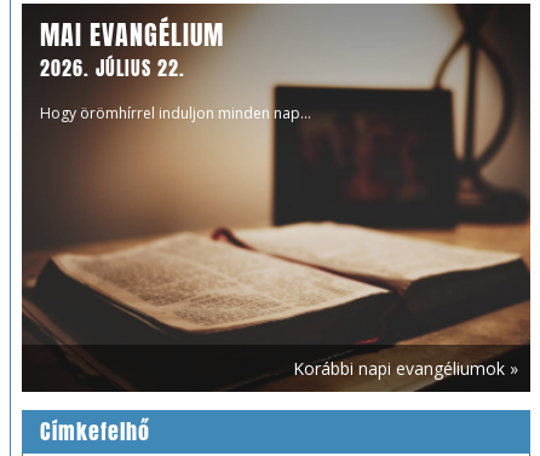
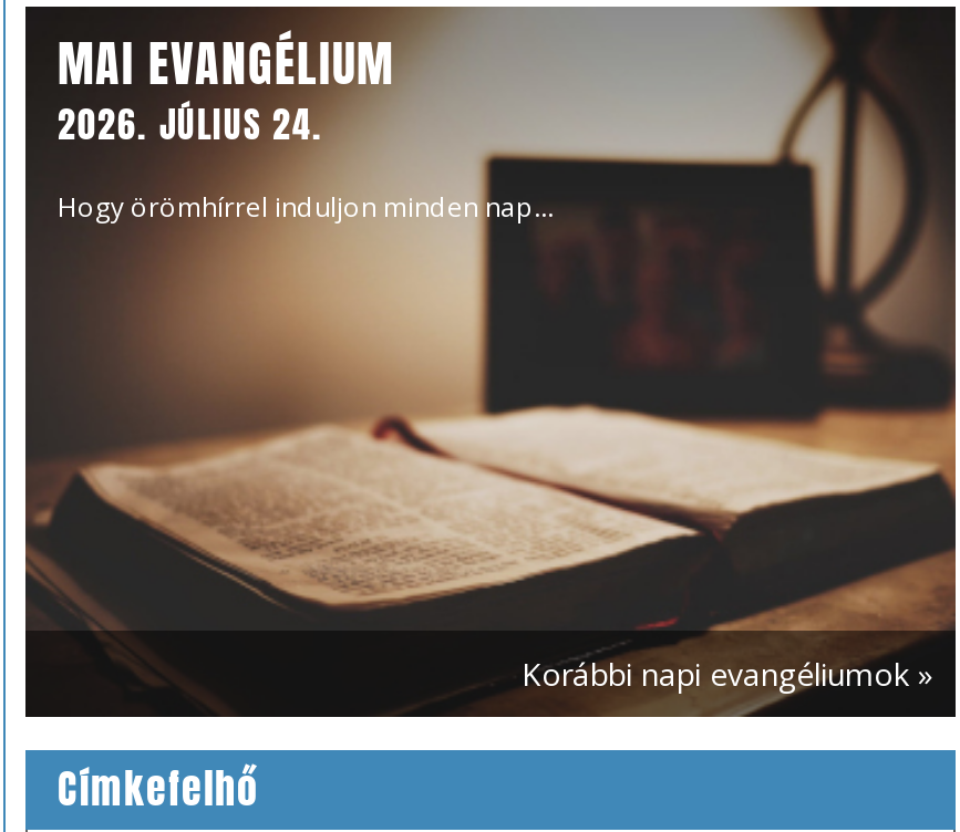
[39,54,185,82] 2026. JÚLIUS 22. -> [58,99,323,150] 2026. JÚLIUS 24.

